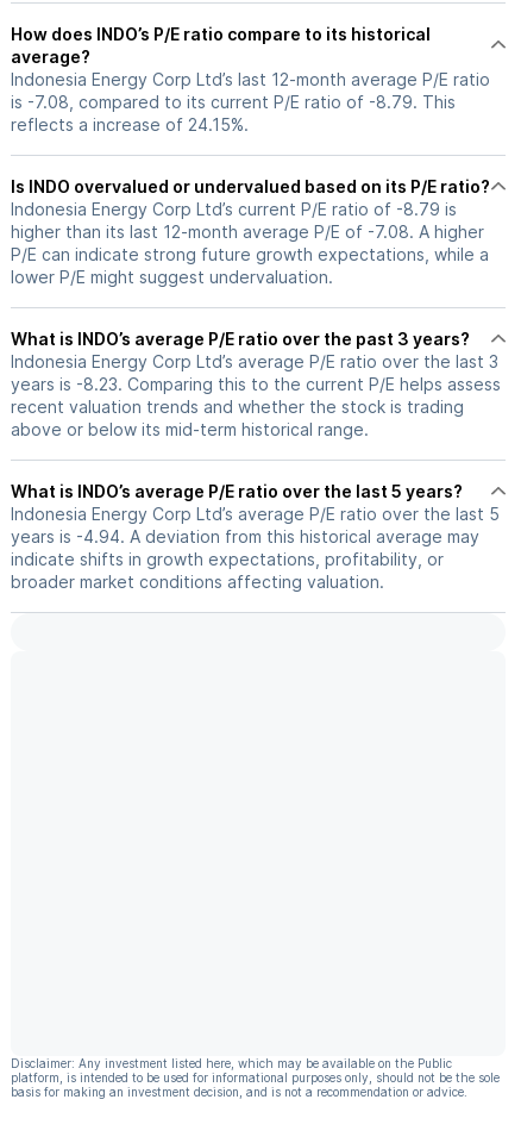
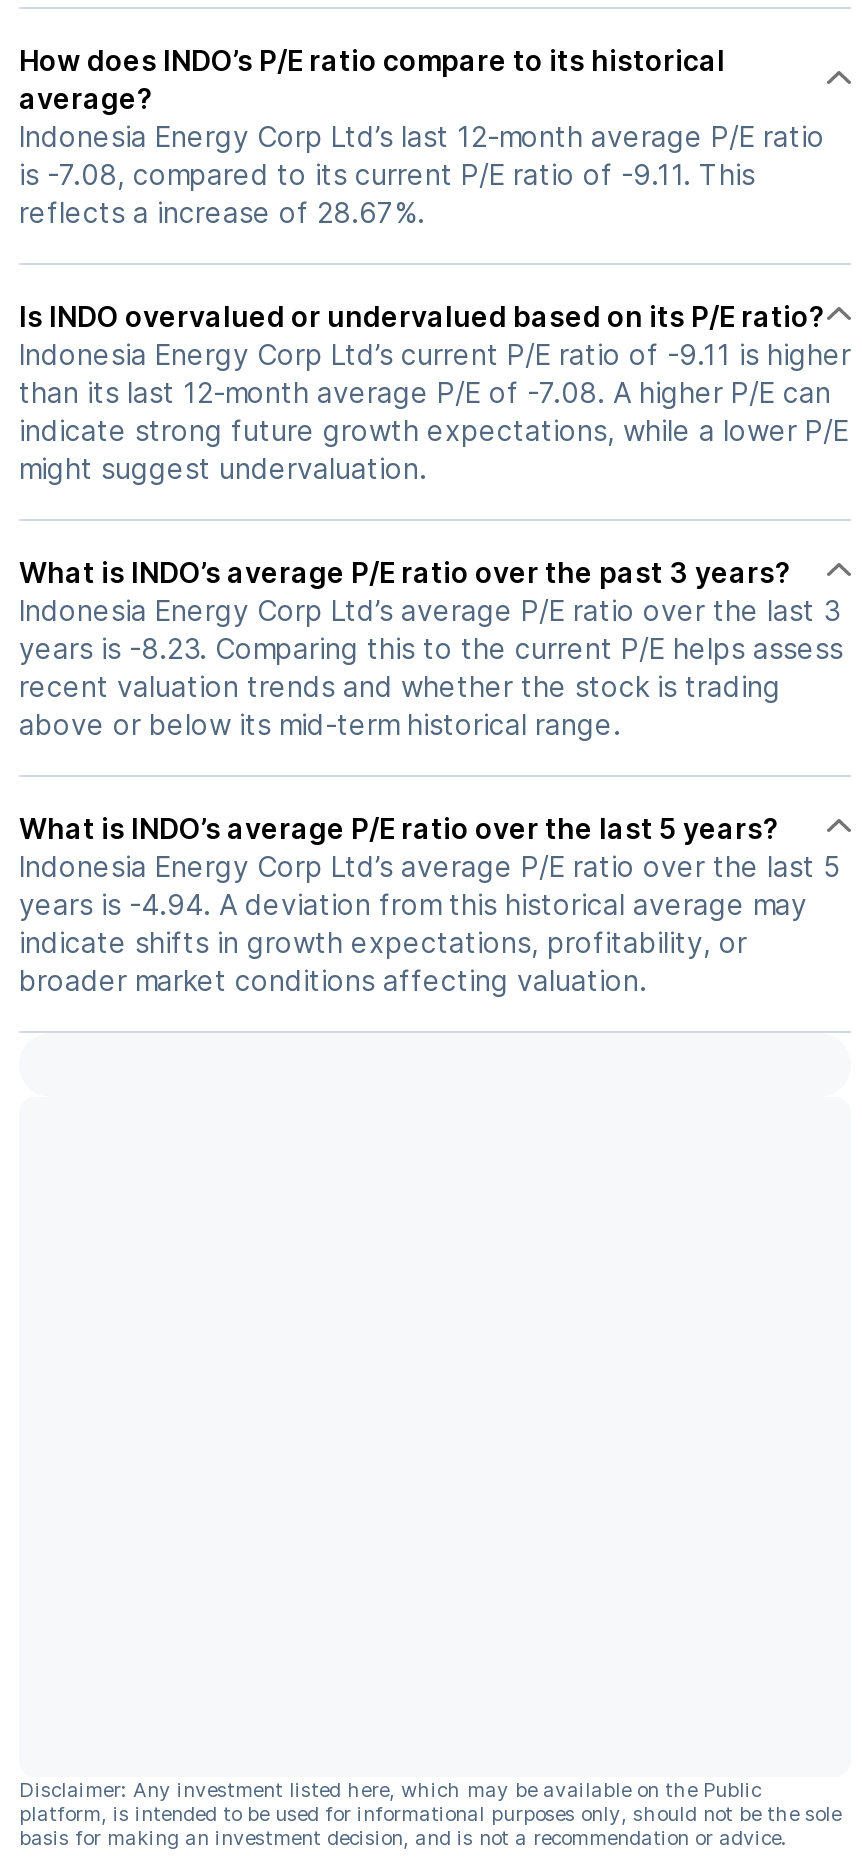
[11,92,456,112] is -7.08, compared to its current P/E ratio of -8.79. This -> [19,156,755,190] is -7.08, compared to its current P/E ratio of -9.11. This
[11,114,249,135] reflects a increase of 24.15%. -> [19,194,425,228] reflects a increase of 28.67%.
[11,199,489,287] Indonesia Energy Corp Ltd’s current P/E ratio of -8.79 is | higher than its last 12-month average P/E of -7.08. A higher | P/E can indicate strong future growth expectations, while a | lower P/E might suggest undervaluation. -> [19,336,851,484] Indonesia Energy Corp Ltd’s current P/E ratio of -9.11 is higher | than its last 12-month average P/E of -7.08. A higher P/E can | indicate strong future growth expectations, while a lower P/E | might suggest undervaluation.

